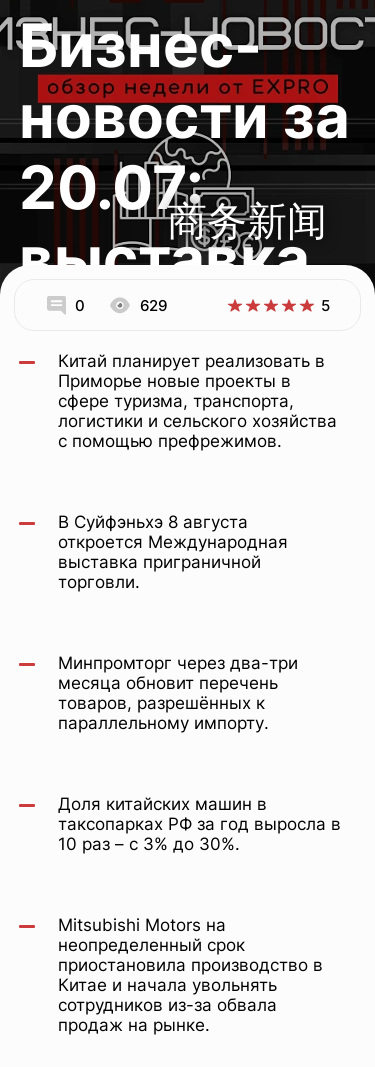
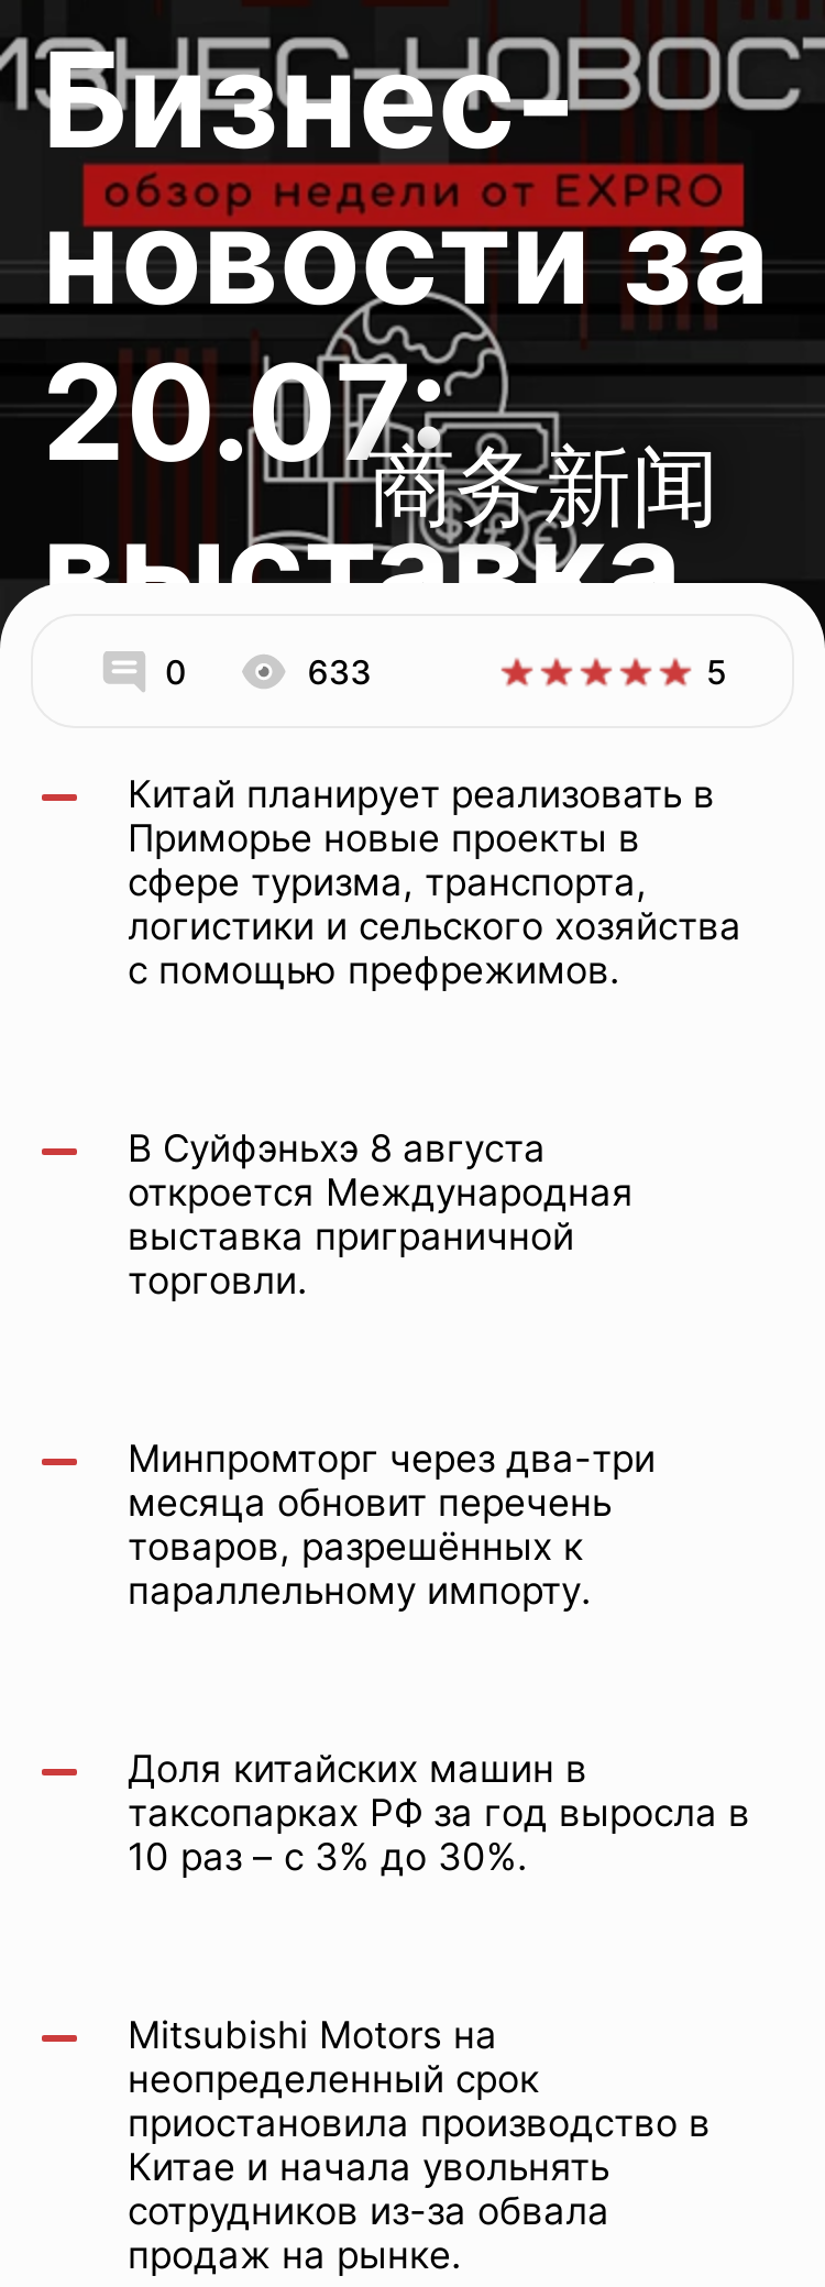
[140,295,168,314] 629 -> [307,650,371,692] 633

